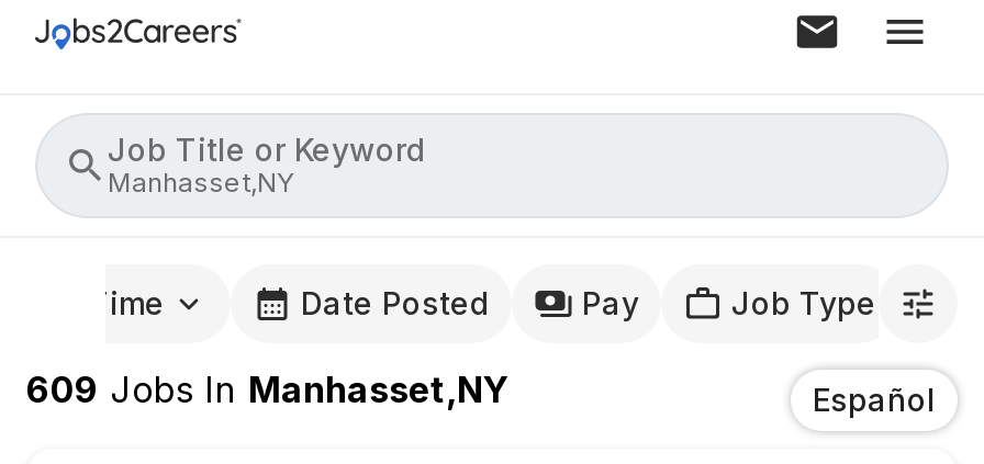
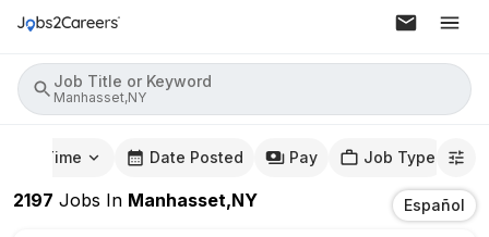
[26,367,510,411] 609 Jobs In Manhasset,NY -> [13,189,258,211] 2197 Jobs In Manhasset,NY

